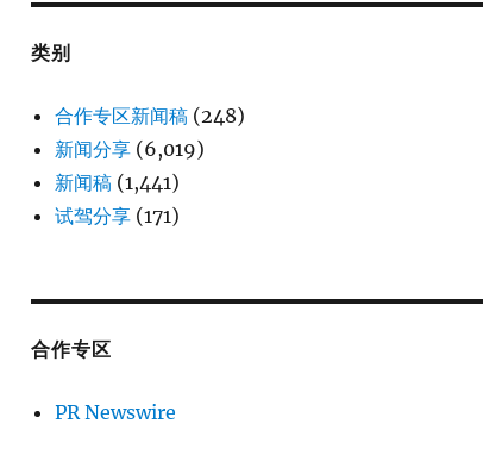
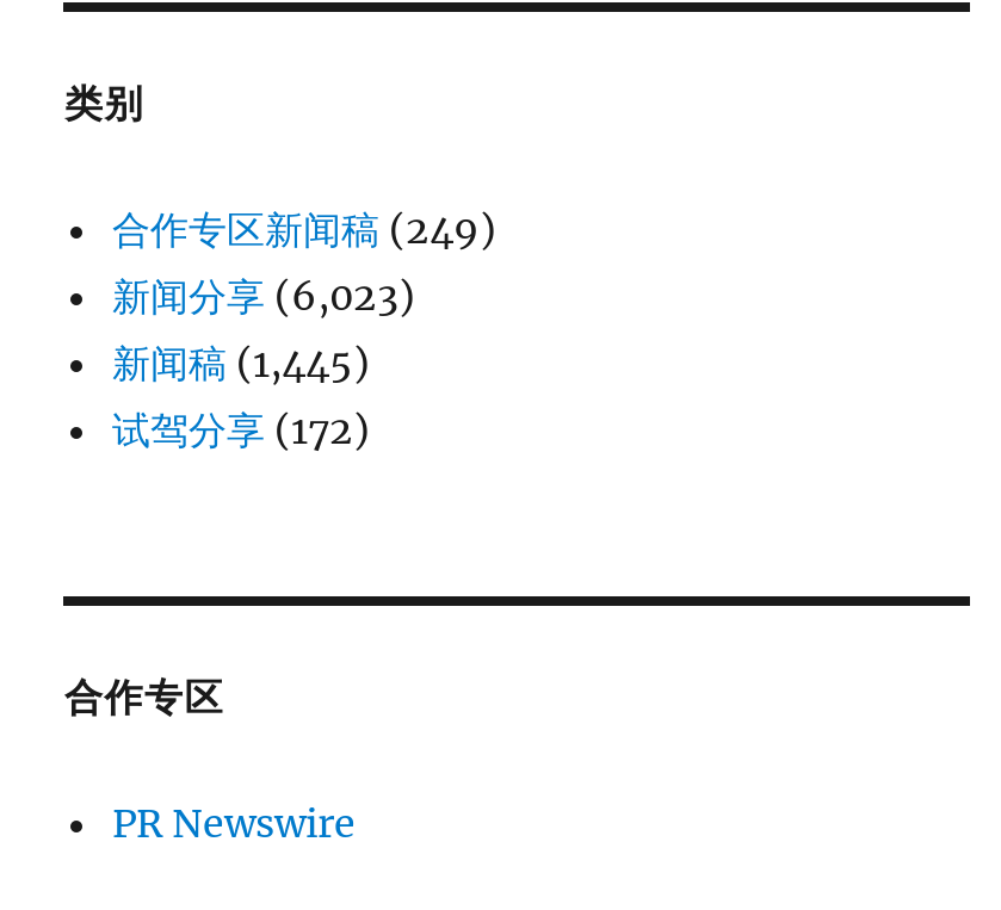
[55,103,246,127] 合作专区新闻稿(248) -> [112,204,496,252] 合作专区新闻稿(249)
[55,137,205,160] 新闻分享(6,019) -> [112,271,415,319] 新闻分享(6,023)
[55,170,180,194] 新闻稿(1,441) -> [112,338,370,386] 新闻稿(1,445)
[55,203,180,227] 试驾分享(171) -> [112,405,370,452] 试驾分享(172)

